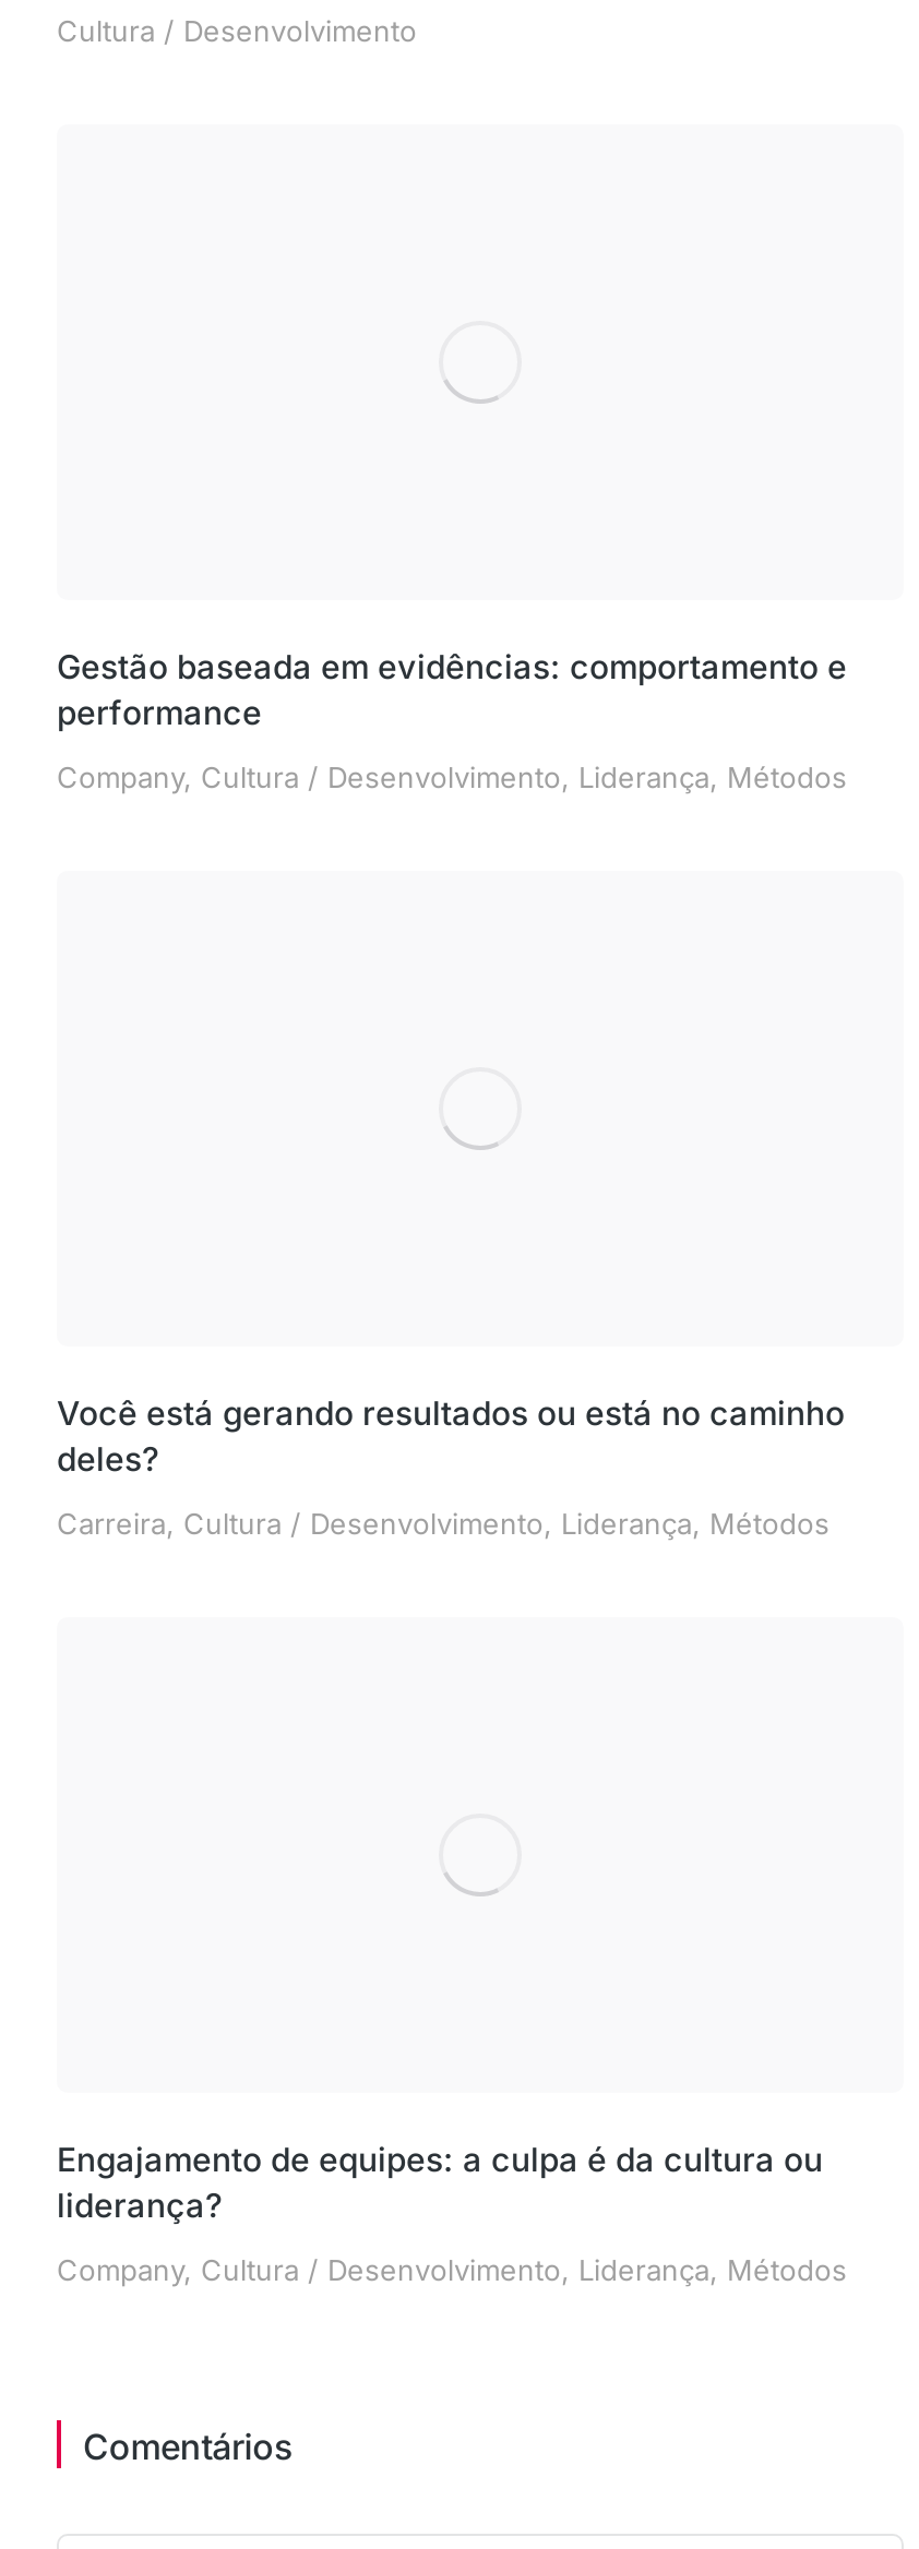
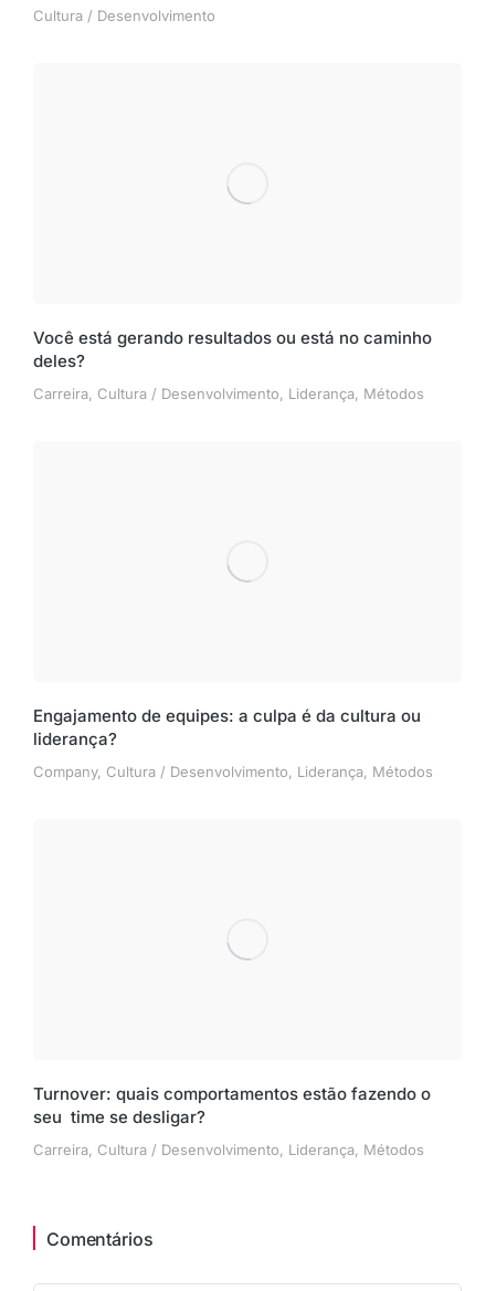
[57,646,847,794] Gestão baseada em evidências: comportamento e | performance | Company, Cultura / Desenvolvimento, Liderança, Métodos -> none
moved [57,1393,847,2288] -> [33,327,433,781]: Você está gerando resultados ou está no caminho | deles? | Carreira, Cultura / Desenvolvimento, Liderança, Métodos | Engajamento de equipes: a culpa é da cultura ou | liderança? | Company, Cultura / Desenvolvimento, Liderança, Métodos
none -> [33,1084,431,1159] Turnover: quais comportamentos estão fazendo o | seu time se desligar? | Carreira, Cultura / Desenvolvimento, Liderança, Métodos

